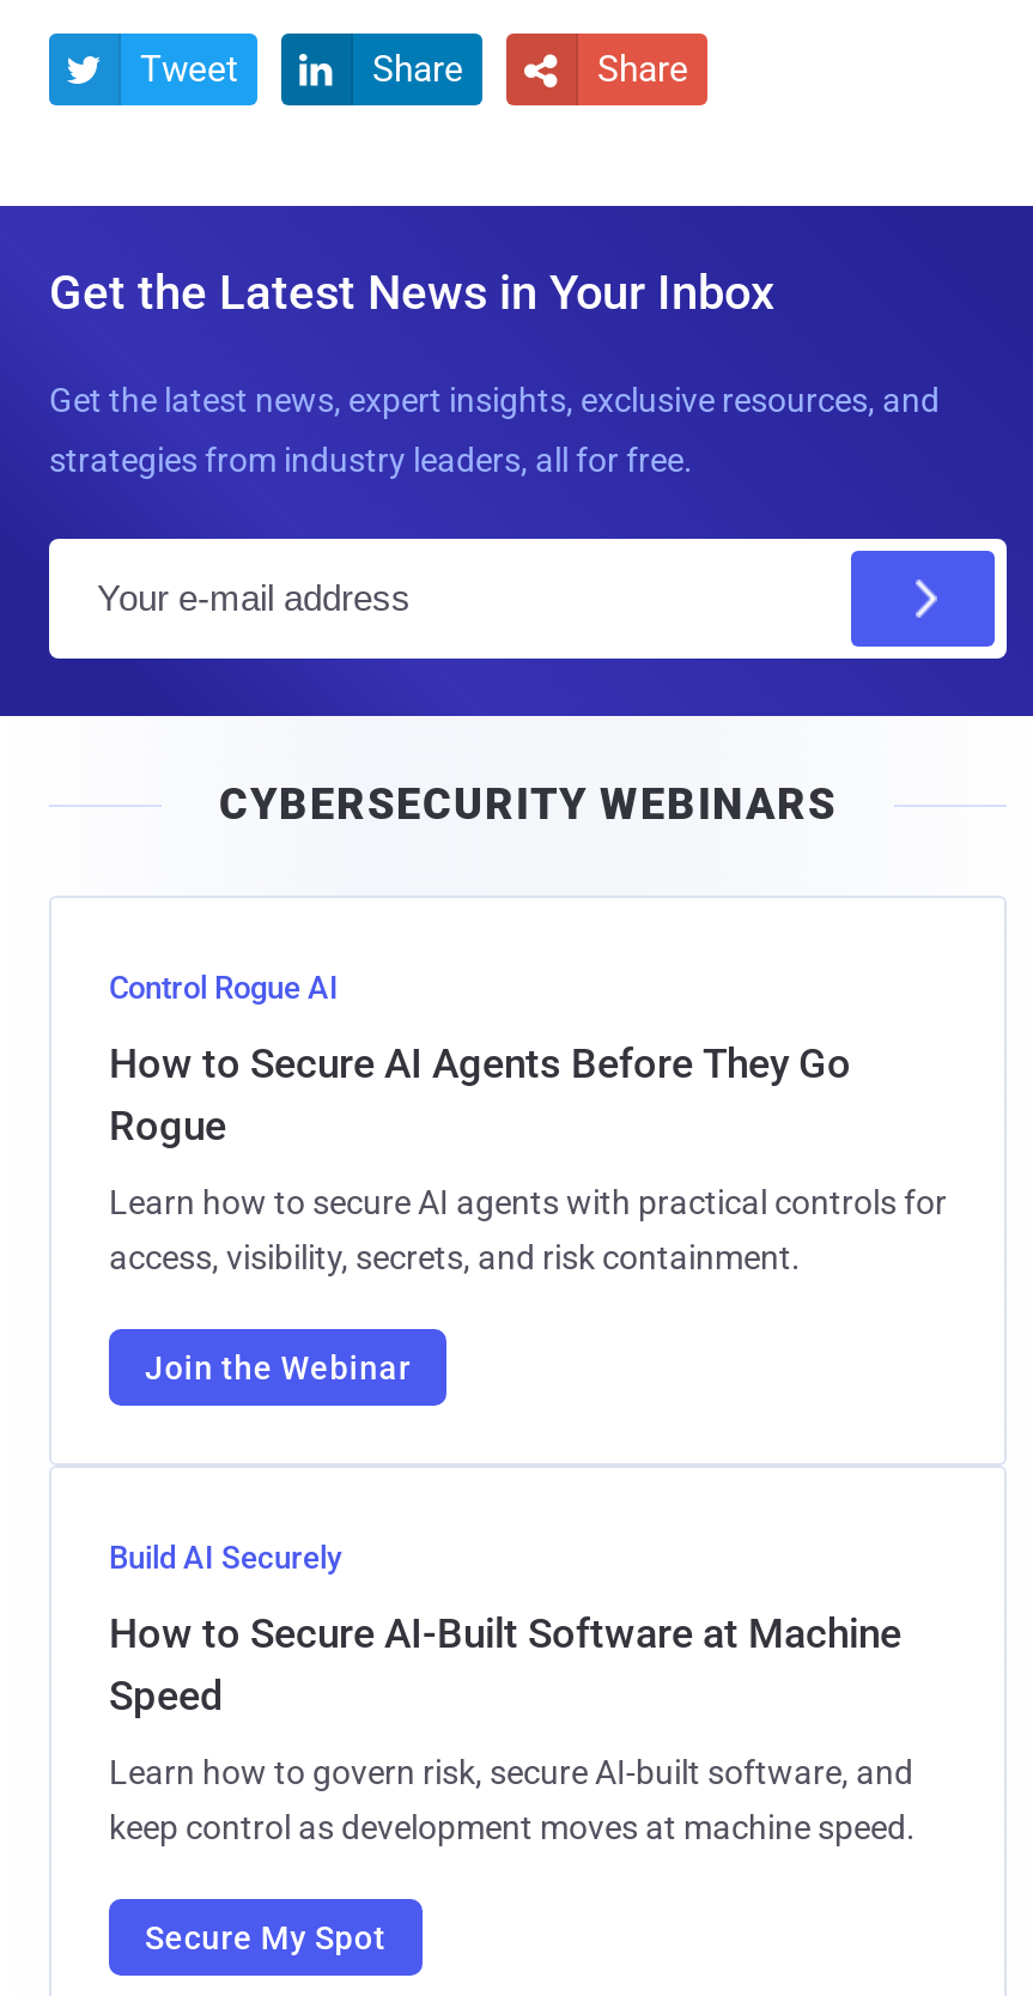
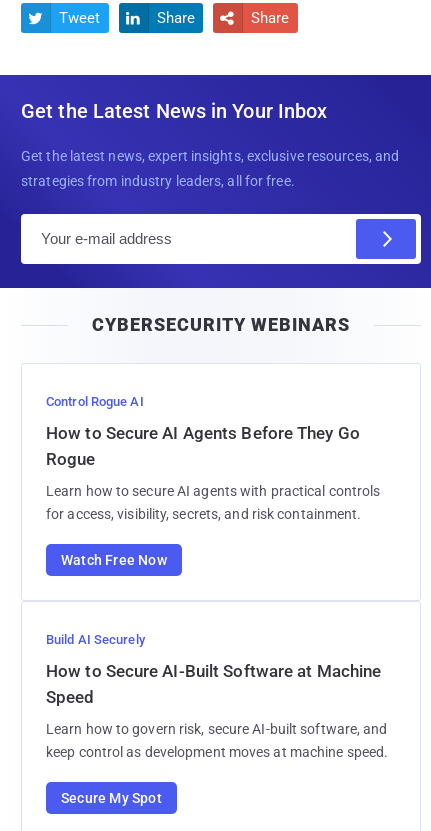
[145,1347,411,1385] Join the Webinar -> [61,551,167,567] Watch Free Now

